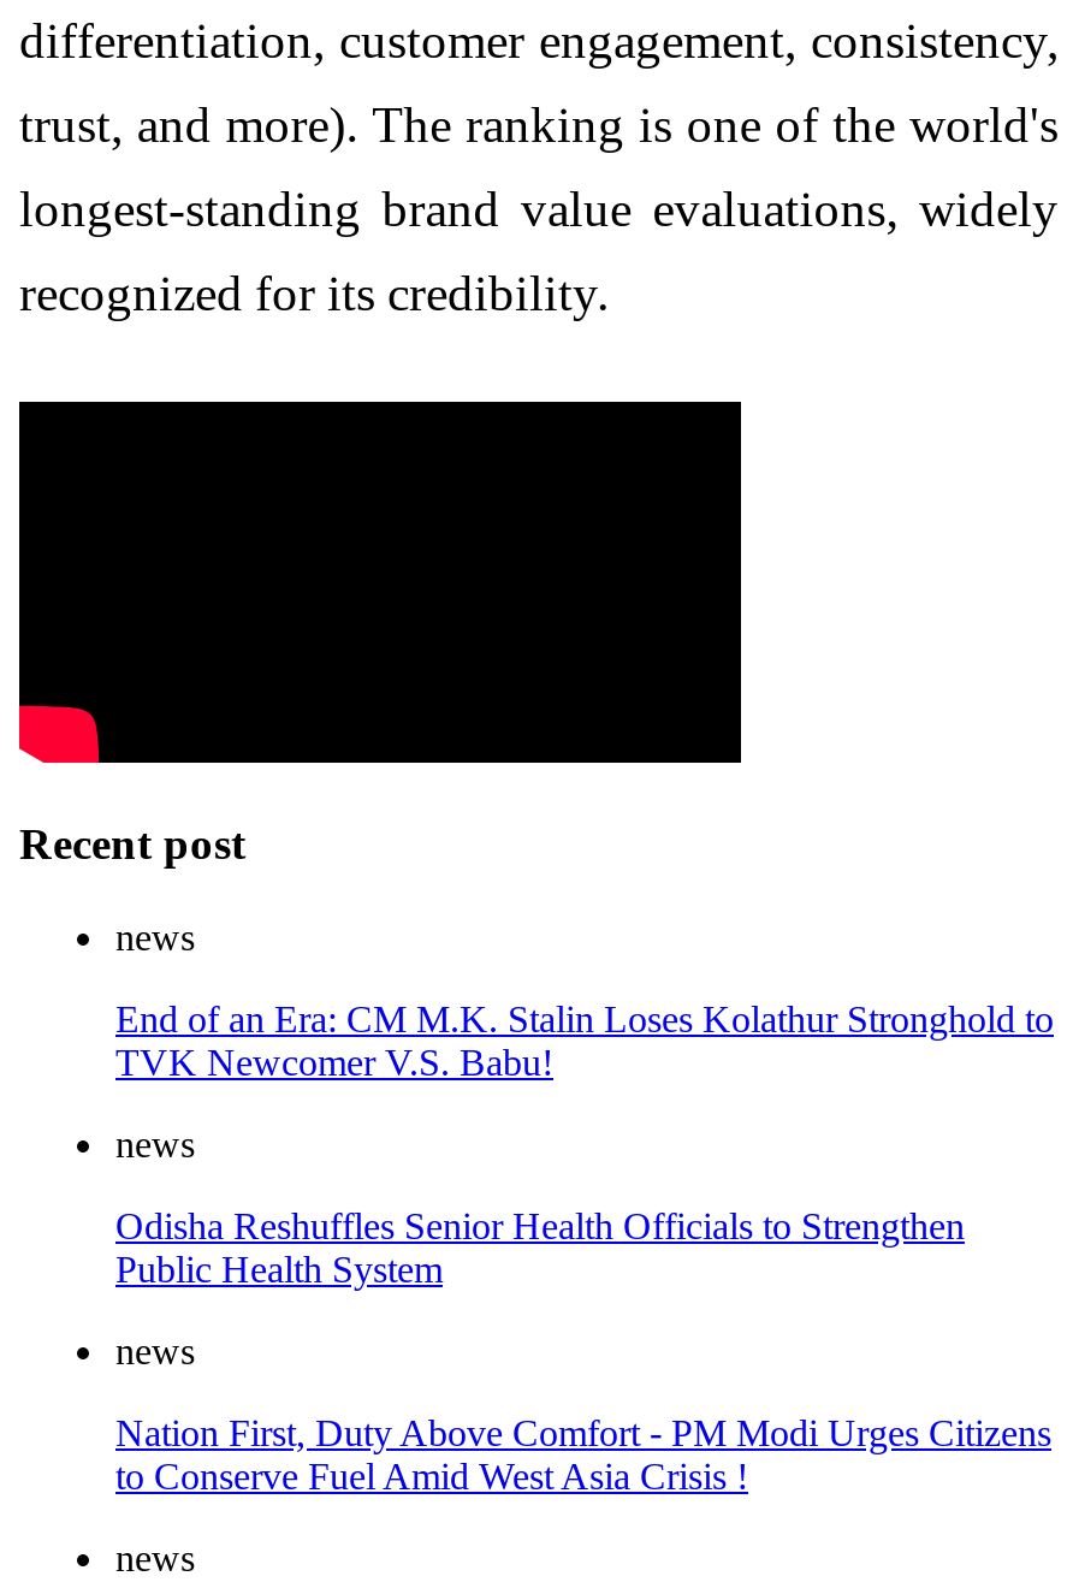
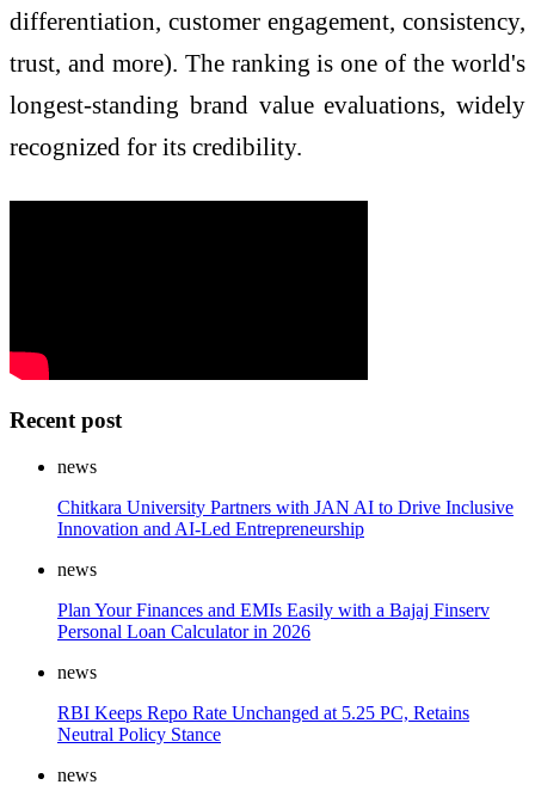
[115,998,1054,1082] End of an Era: CM M.K. Stalin Loses Kolathur Stronghold to | TVK Newcomer V.S. Babu! -> [57,497,514,539] Chitkara University Partners with JAN AI to Drive Inclusive | Innovation and AI-Led Entrepreneurship
[115,1205,965,1289] Odisha Reshuffles Senior Health Officials to Strengthen | Public Health System -> [57,600,490,641] Plan Your Finances and EMIs Easily with a Bajaj Finserv | Personal Loan Calculator in 2026
[115,1412,1051,1496] Nation First, Duty Above Comfort - PM Modi Urges Citizens | to Conserve Fuel Amid West Asia Crisis ! -> [57,702,469,744] RBI Keeps Repo Rate Unchanged at 5.25 PC, Retains | Neutral Policy Stance

